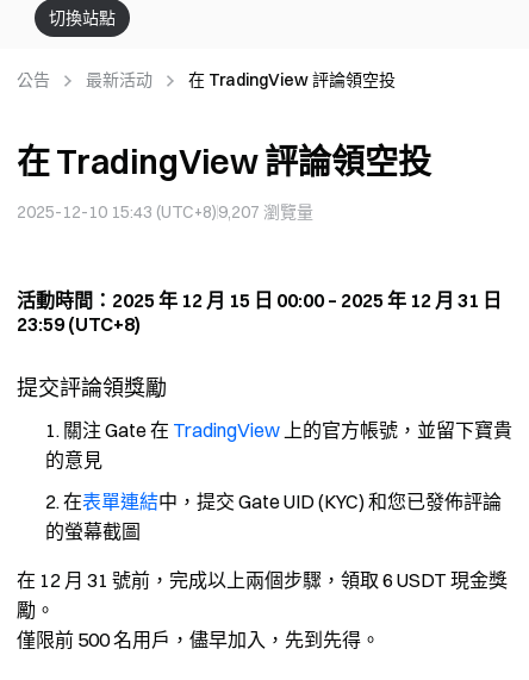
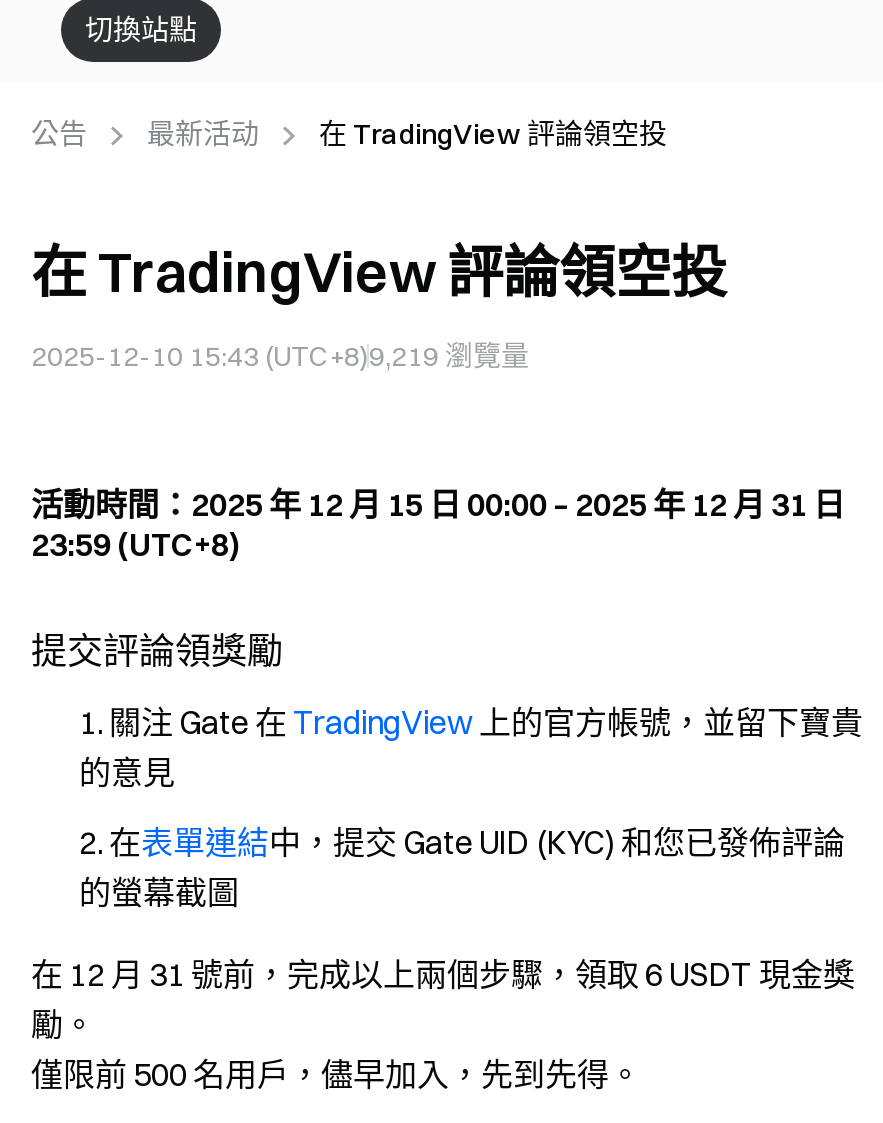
[17,201,313,223] 2025-12-10 15:43 (UTC+8)9,207瀏覽量 -> [31,338,529,374] 2025-12-10 15:43 (UTC+8)9,219瀏覽量

